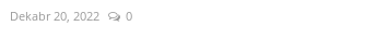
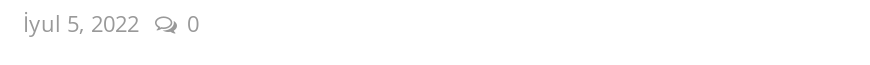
[10,8,132,24] Dekabr 20, 2022 0 -> [23,8,199,38] İyul 5, 2022 0

